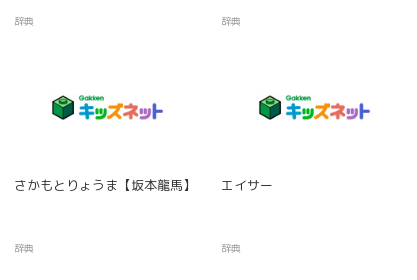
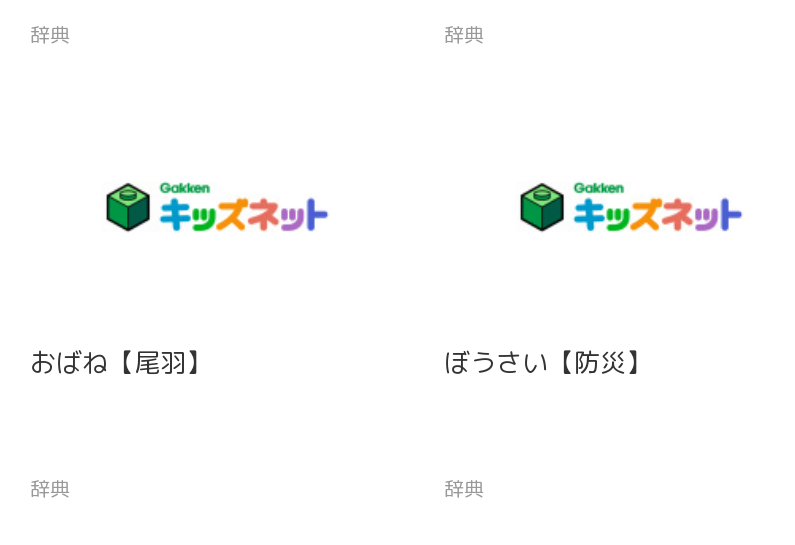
[14,176,196,194] さかもとりょうま【坂本龍馬】 -> [30,345,212,381] おばね【尾羽】
[221,176,273,194] エイサー -> [444,345,652,381] ぼうさい【防災】

